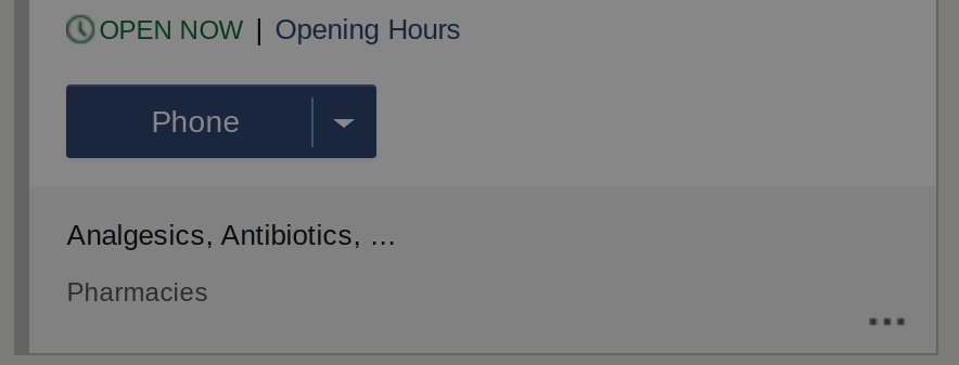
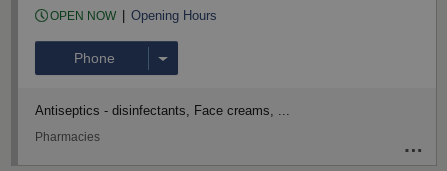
[67,219,353,251] Analgesics Antibiotics -> [35,102,270,117] Antiseptics - disinfectants Face creams

